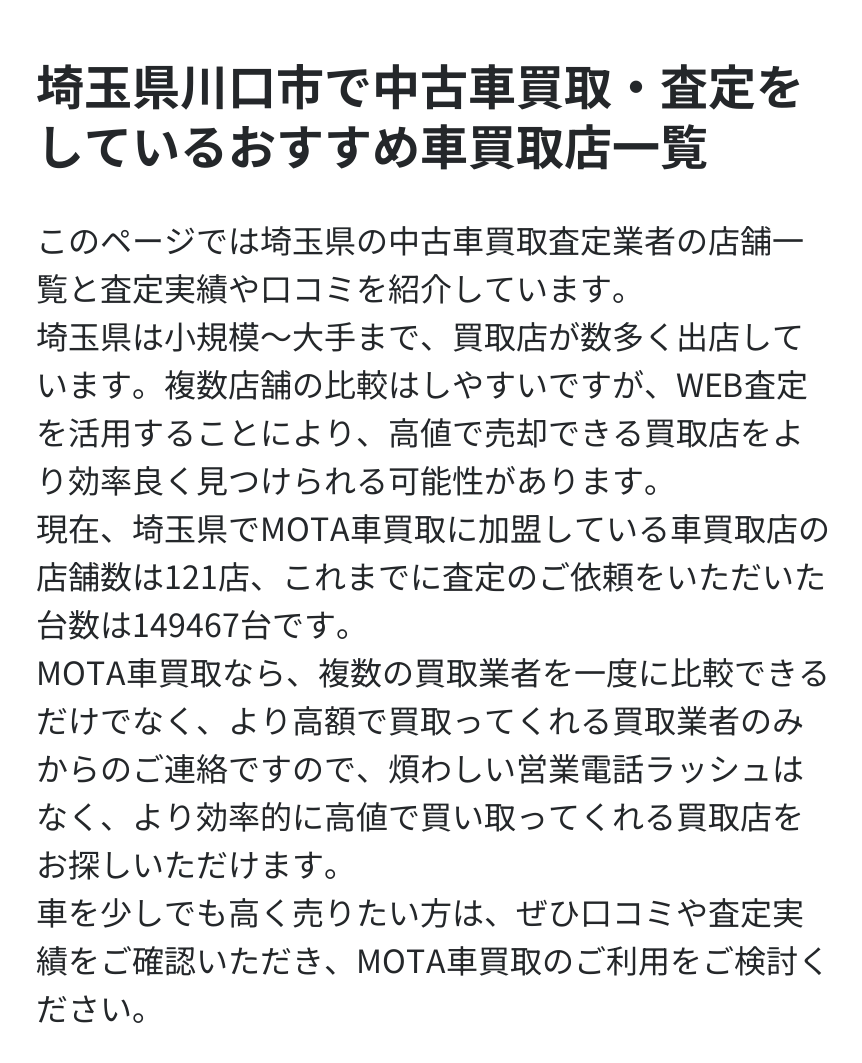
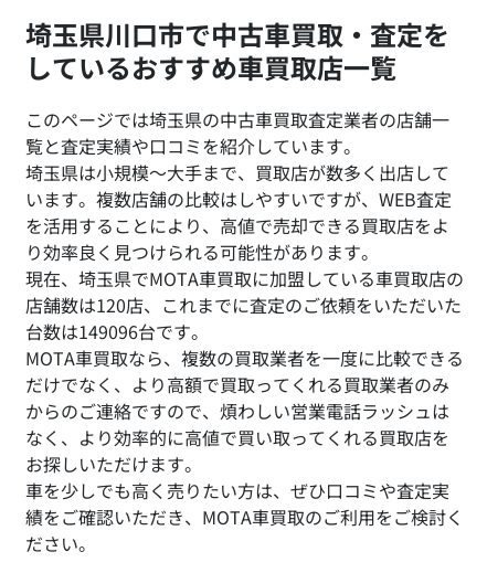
[36,550,826,598] 店舗数は121店、これまでに査定のご依頼をいただいた -> [25,291,462,318] 店舗数は120店、これまでに査定のご依頼をいただいた
[36,598,368,646] 台数は149467台です。 -> [25,318,209,344] 台数は149096台です。

